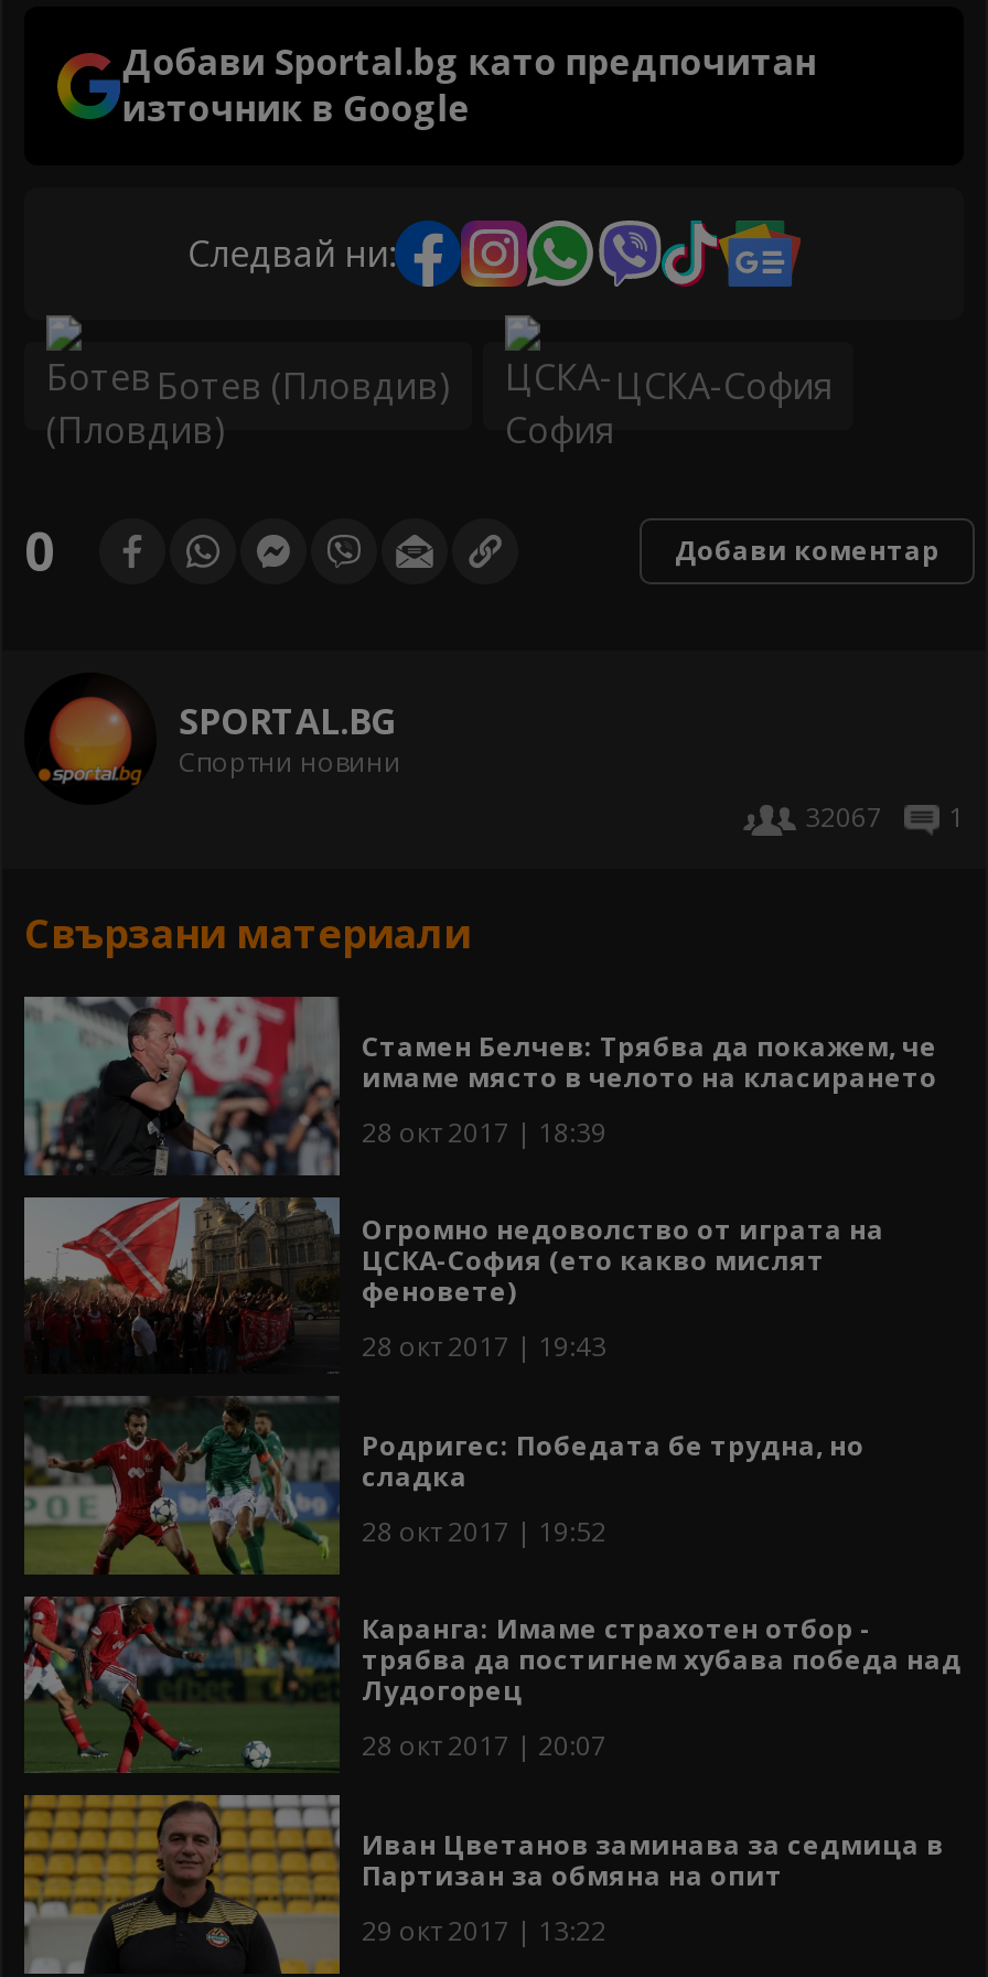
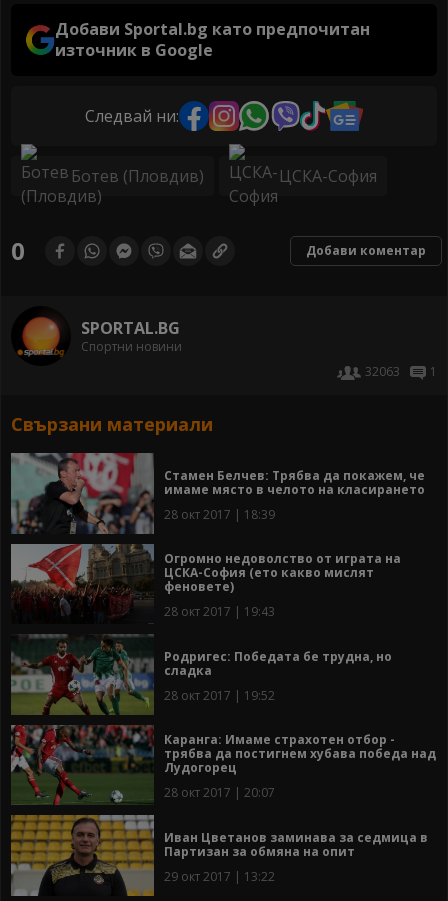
[805,799,964,836] 32067 1 -> [365,363,437,380] 32063 1

